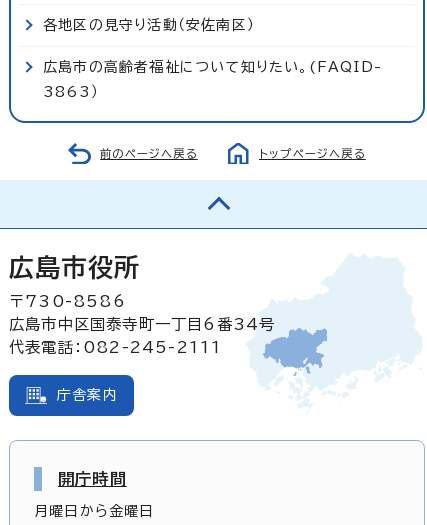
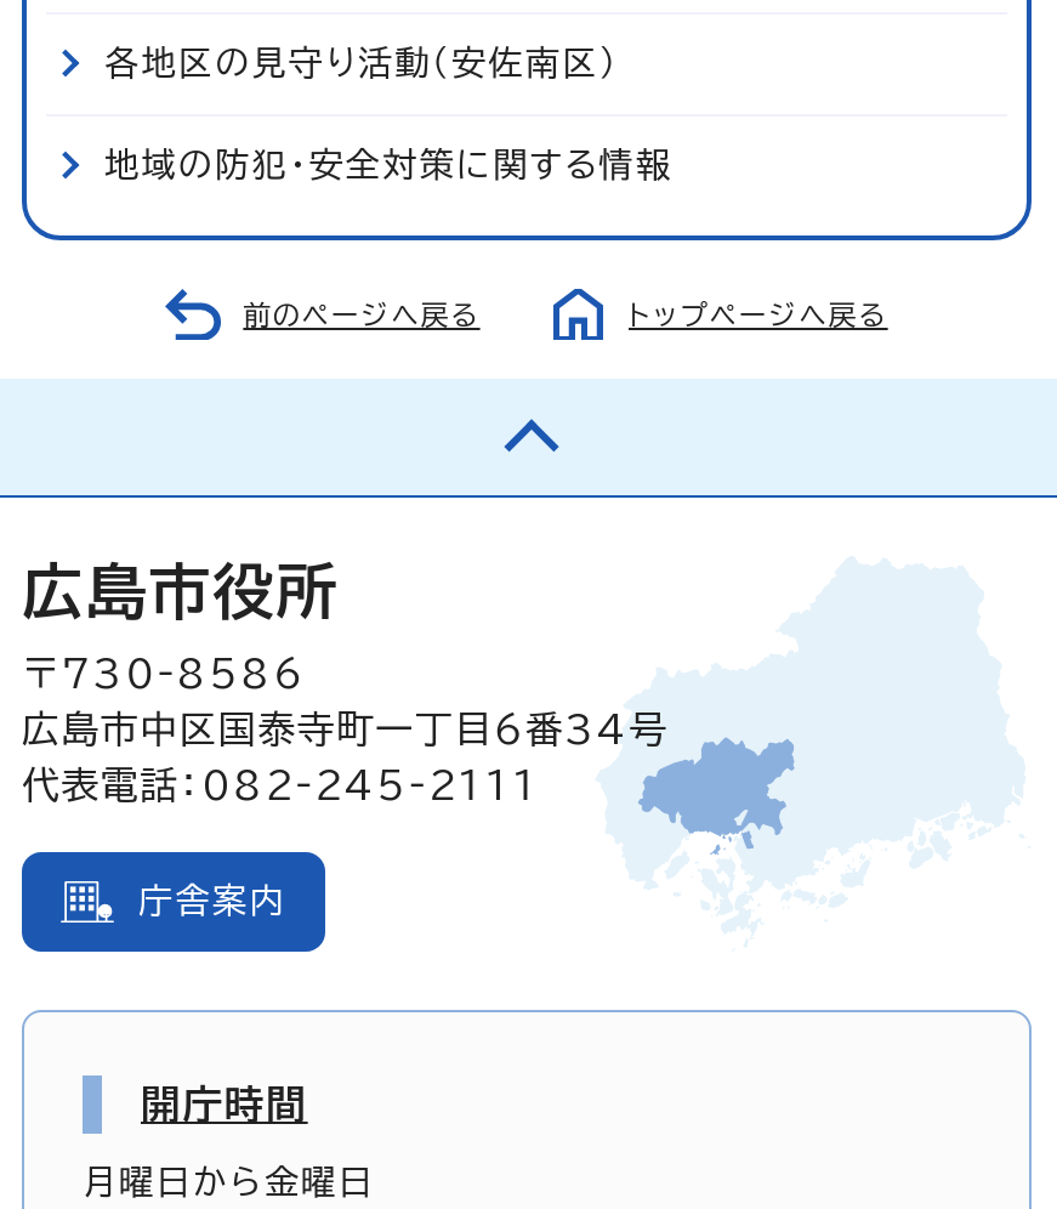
[43,59,382,98] 広島市の高齢者福祉について知りたい。(FAQID- | 3863） -> [104,147,673,181] 地域の防犯・安全対策に関する情報

